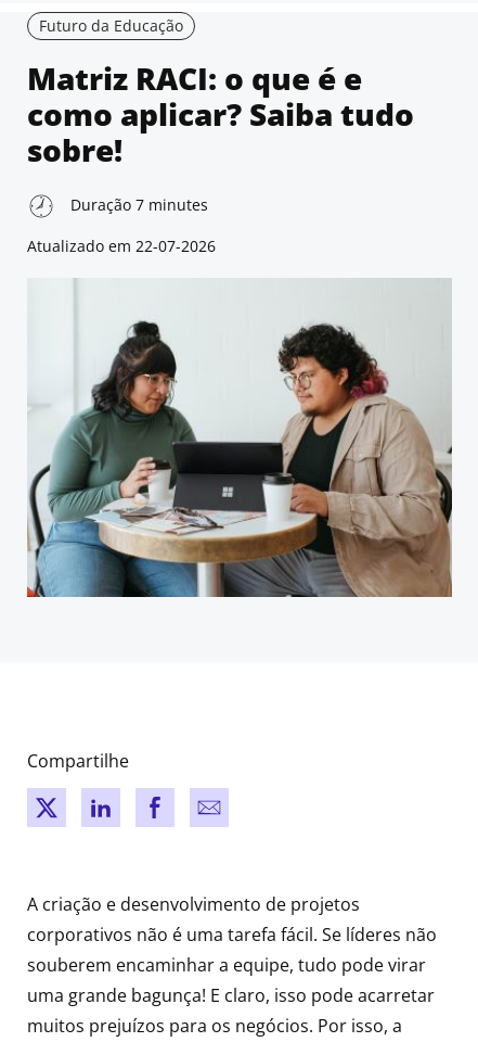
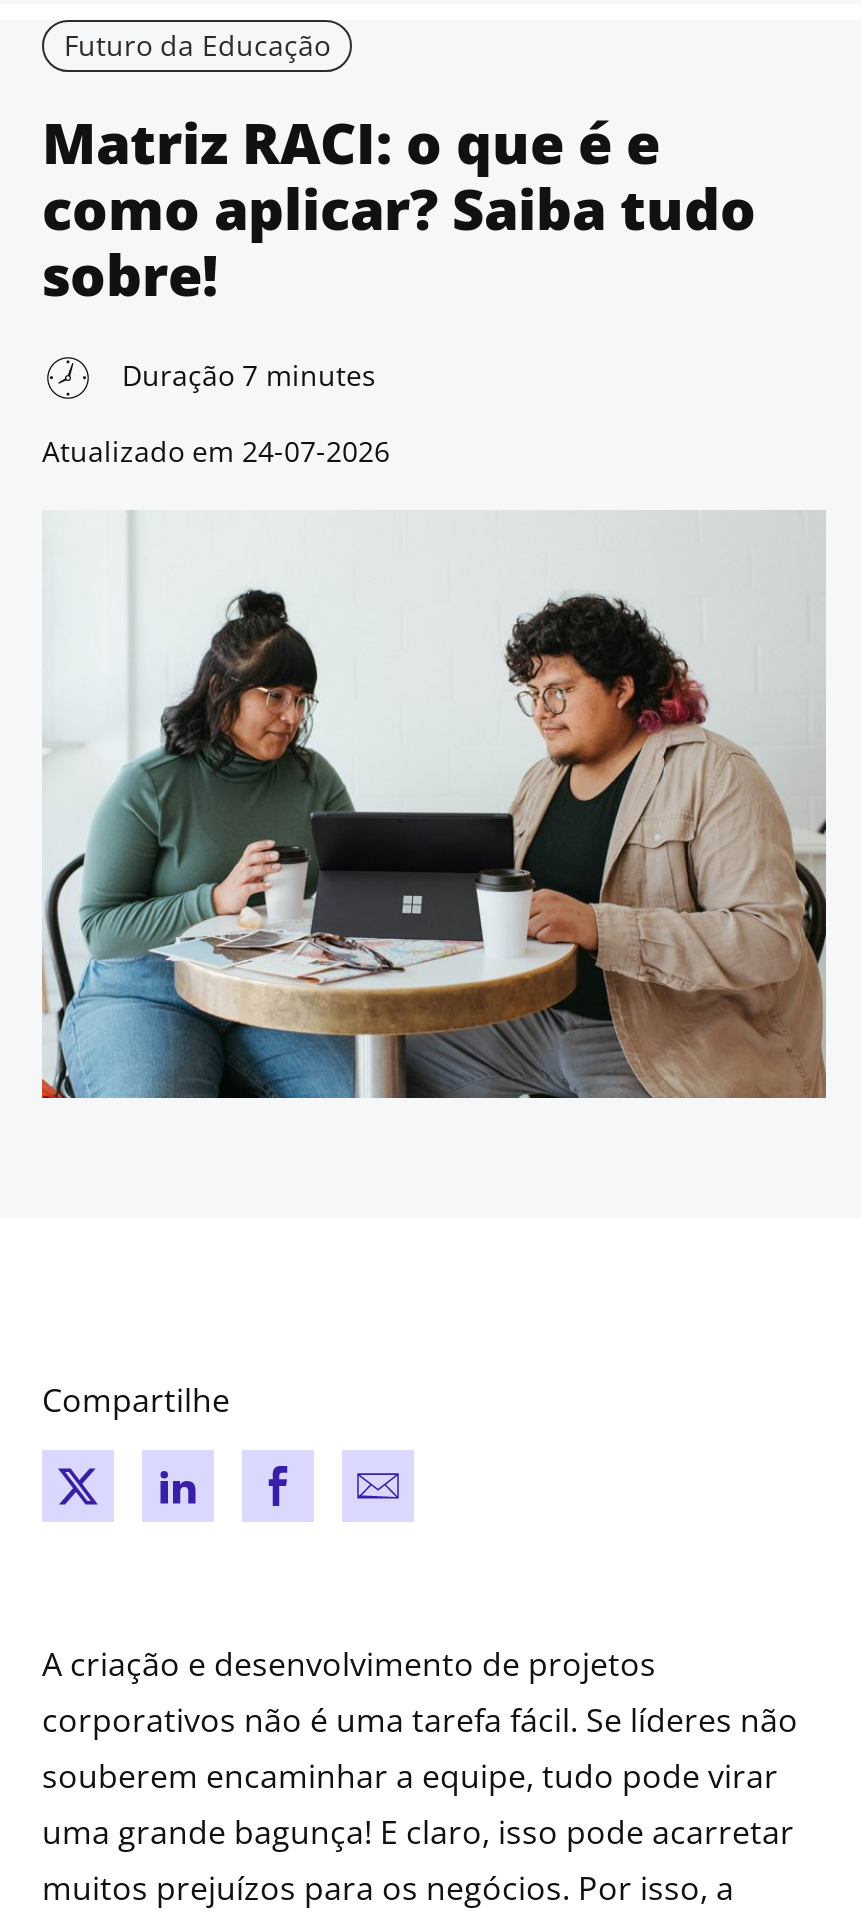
[27,236,216,256] Atualizado em 22-07-2026 -> [42,432,390,470] Atualizado em 24-07-2026

